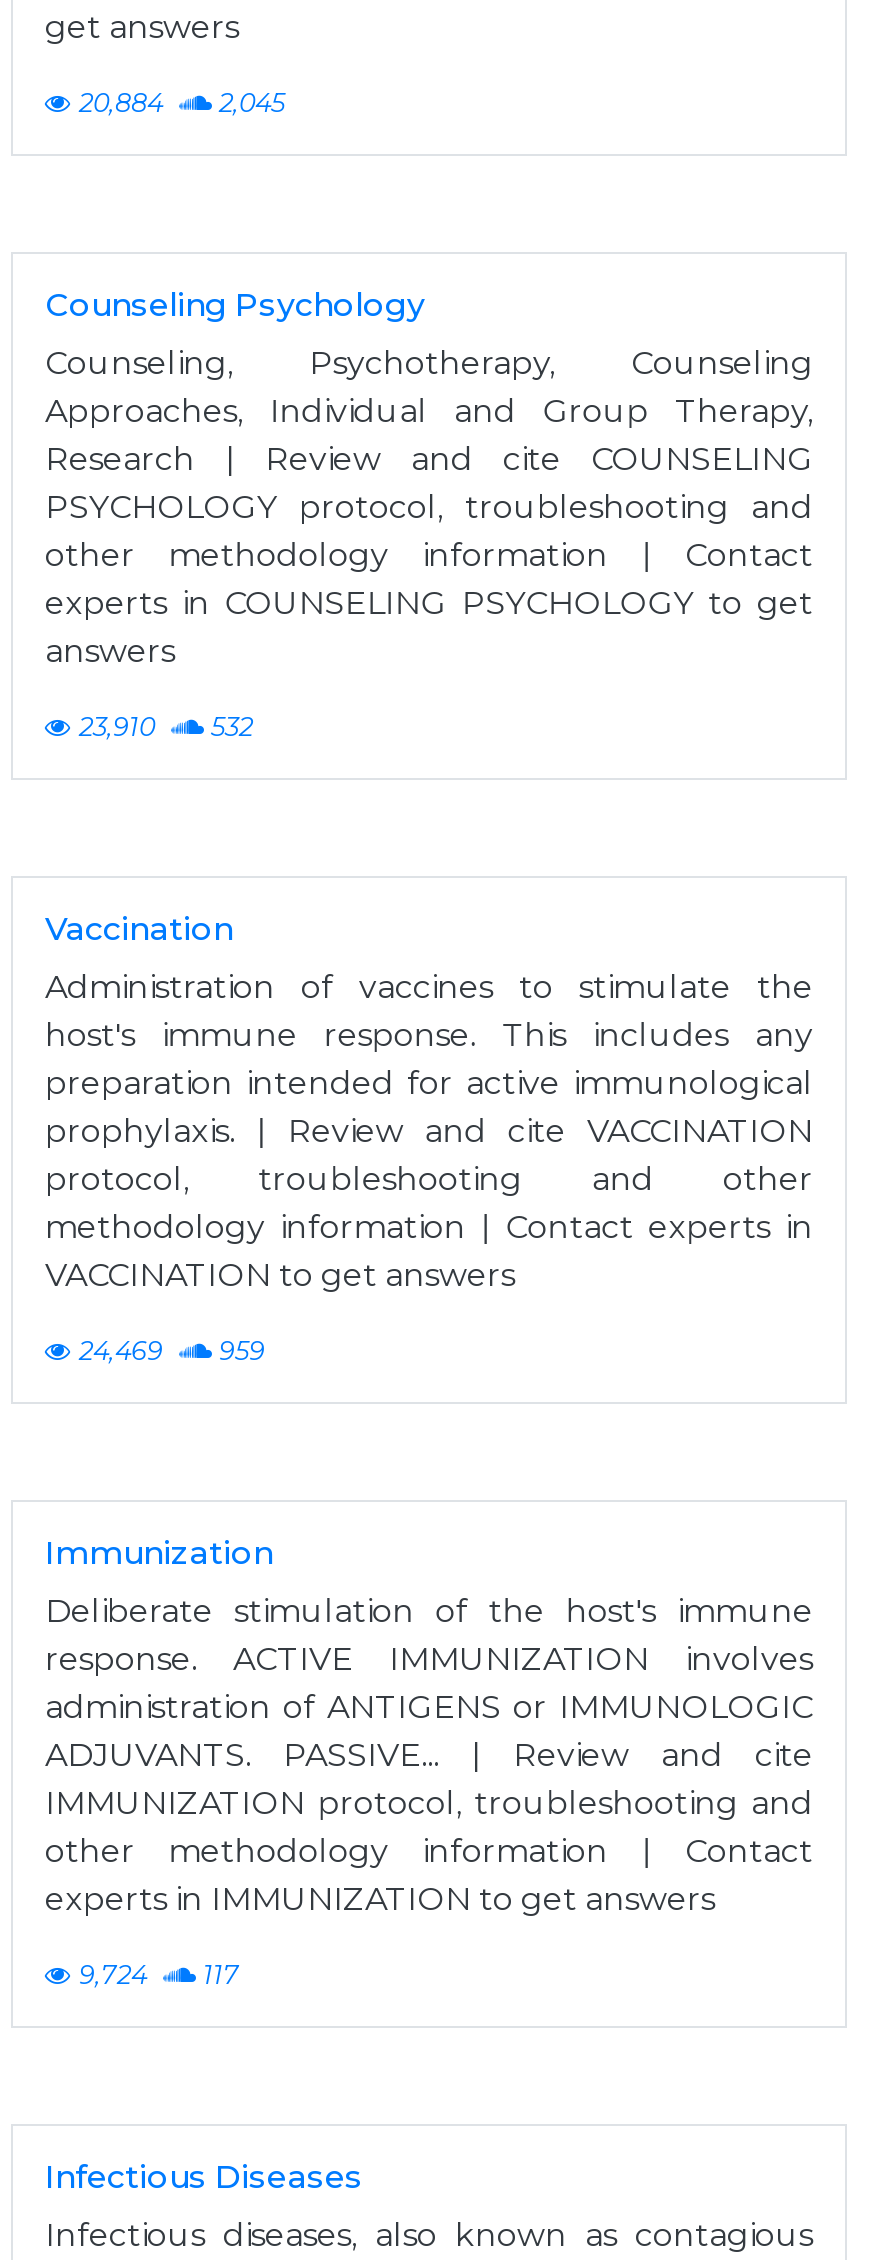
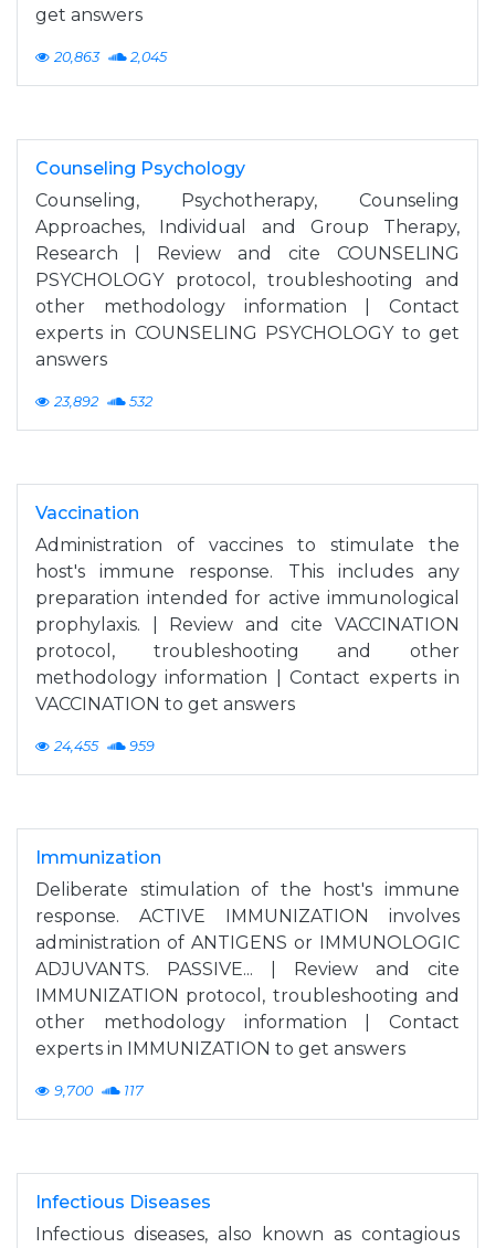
[79,87,285,117] 20,884 2,045 -> [54,48,167,65] 20,863 2,045
[79,711,253,741] 23,910 532 -> [54,393,152,409] 23,892 532
[79,1335,265,1365] 24,469 959 -> [54,737,155,754] 24,455 959
[79,1959,239,1989] 9,724 117 -> [54,1082,144,1099] 9,700 117

